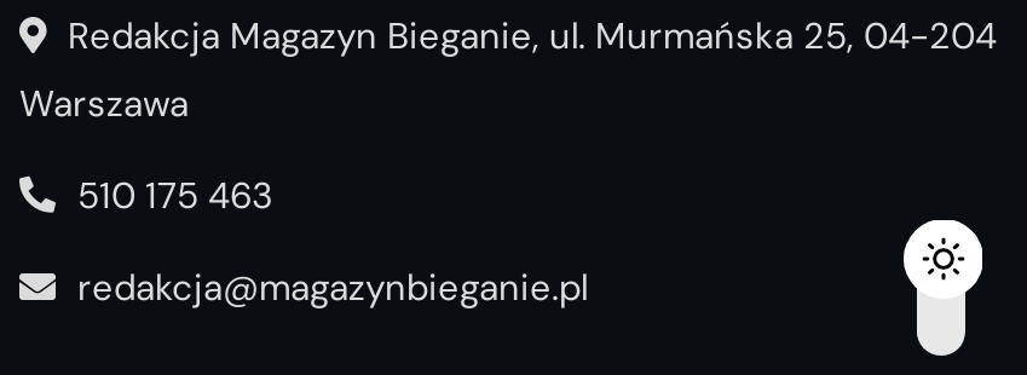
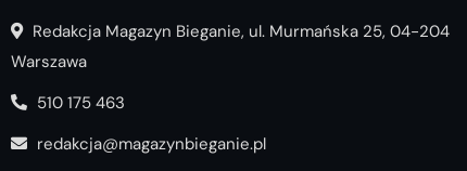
[900,217,985,359] [image] -> none

